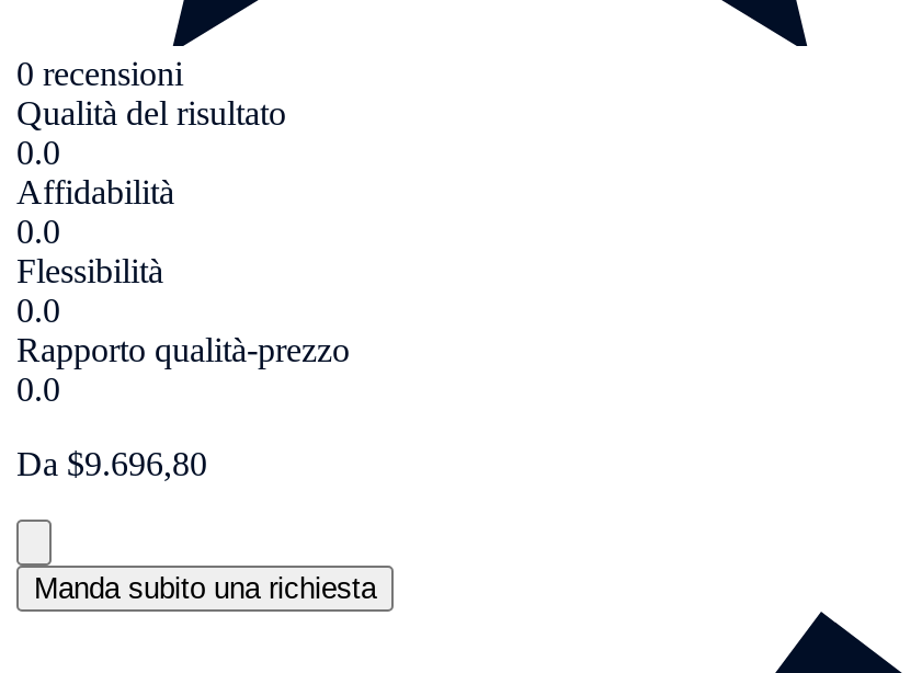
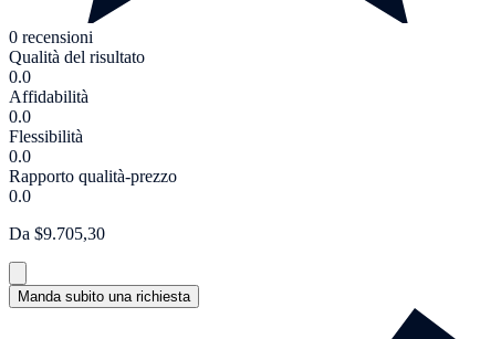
[16,444,207,482] Da $9.696,80 -> [9,224,105,243] Da $9.705,30

